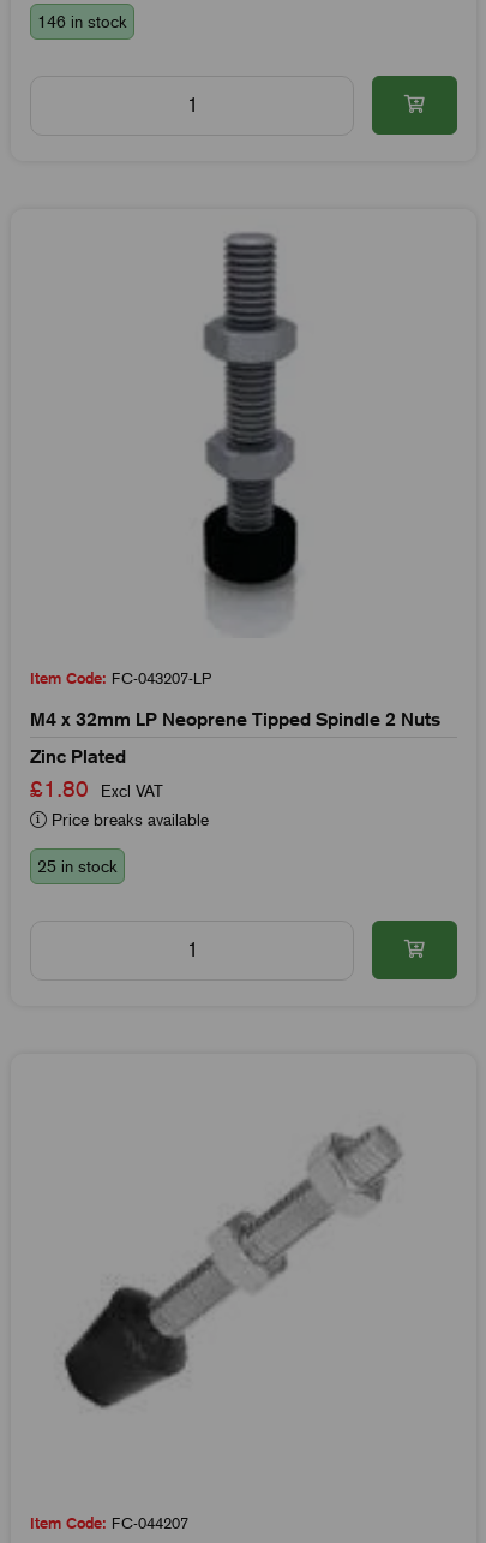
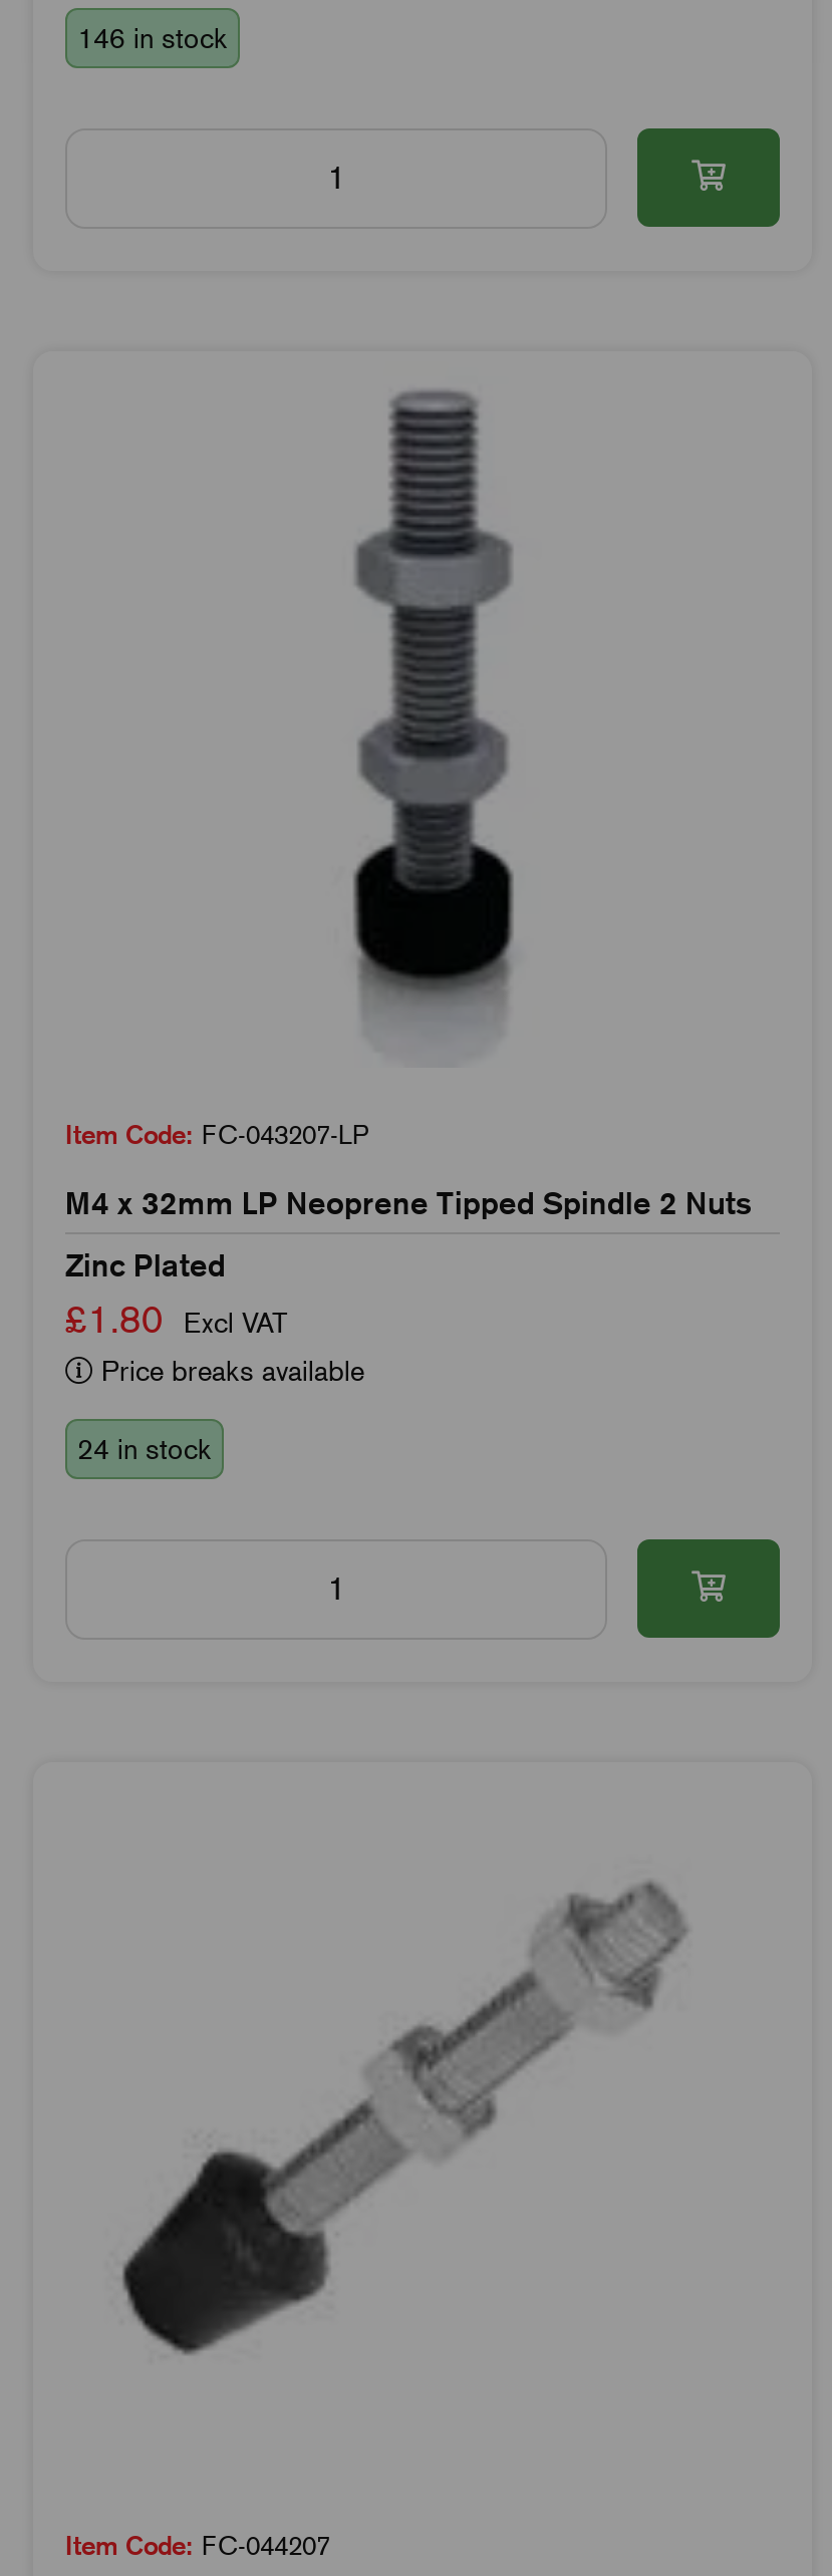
[37,857,118,876] 25 in stock -> [77,1433,212,1465] 24 in stock

